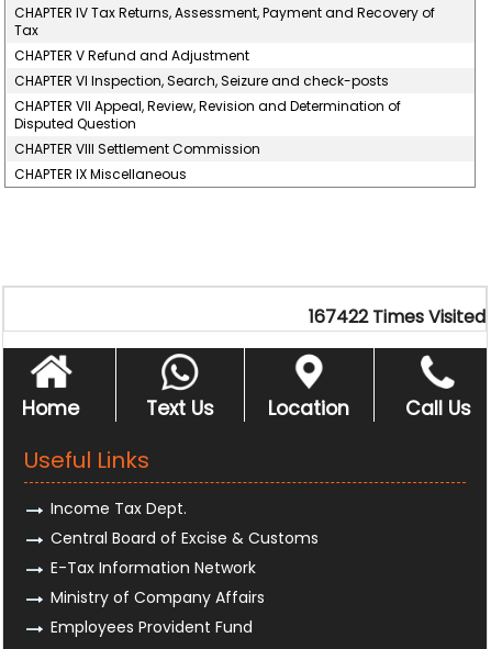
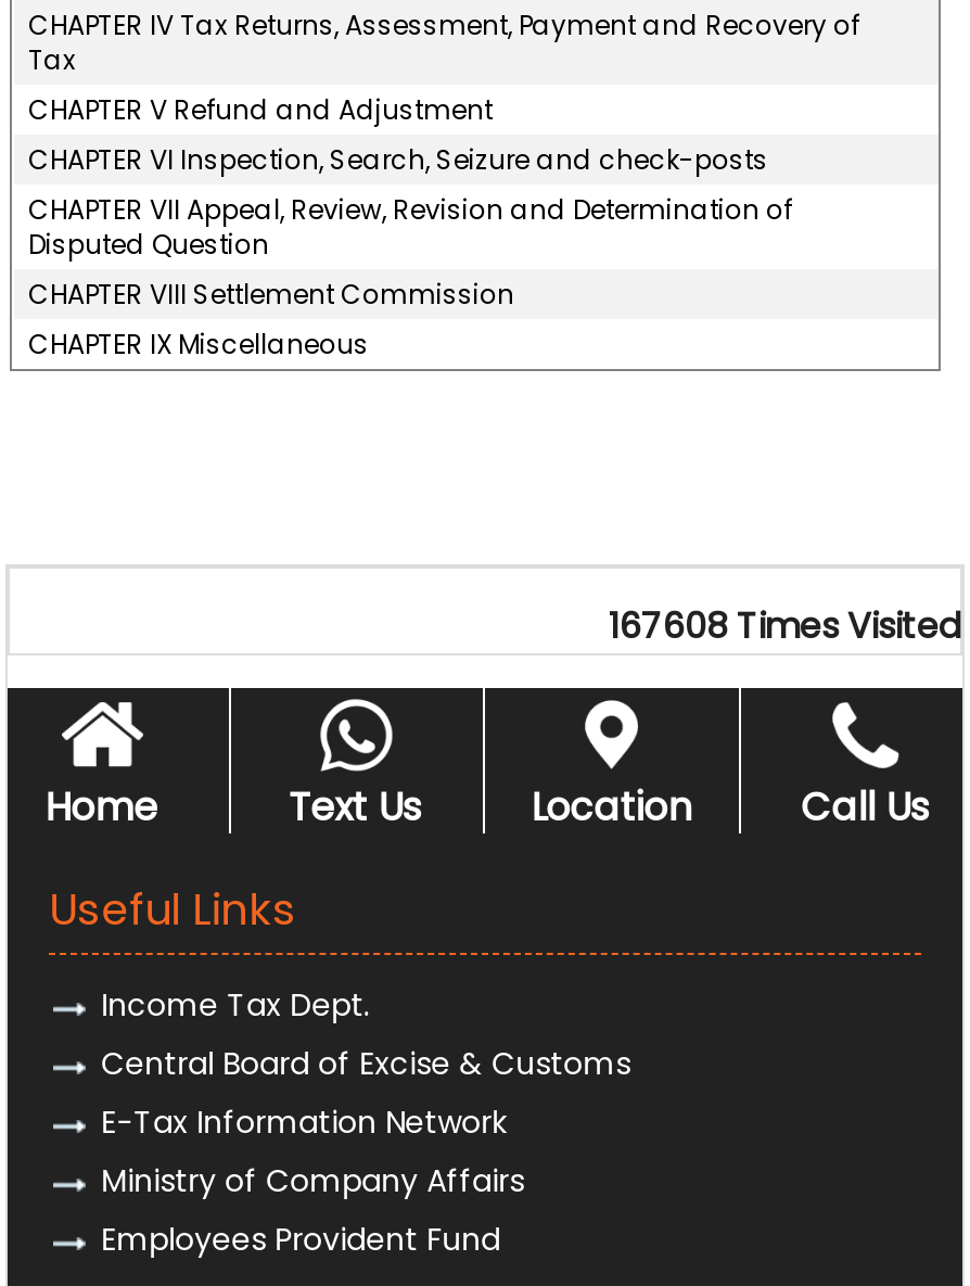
[309,304,486,329] 167422 Times Visited -> [609,601,960,651] 167608 Times Visited

